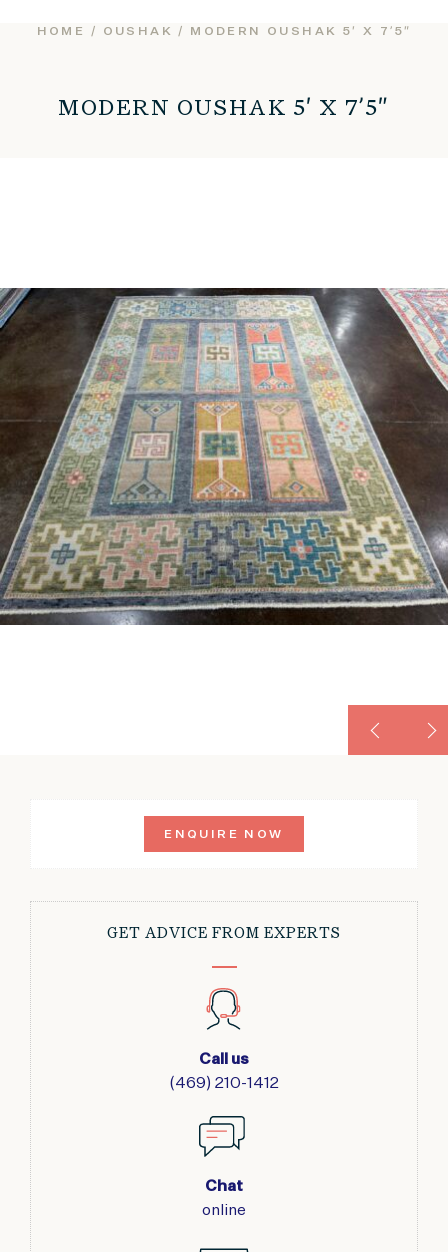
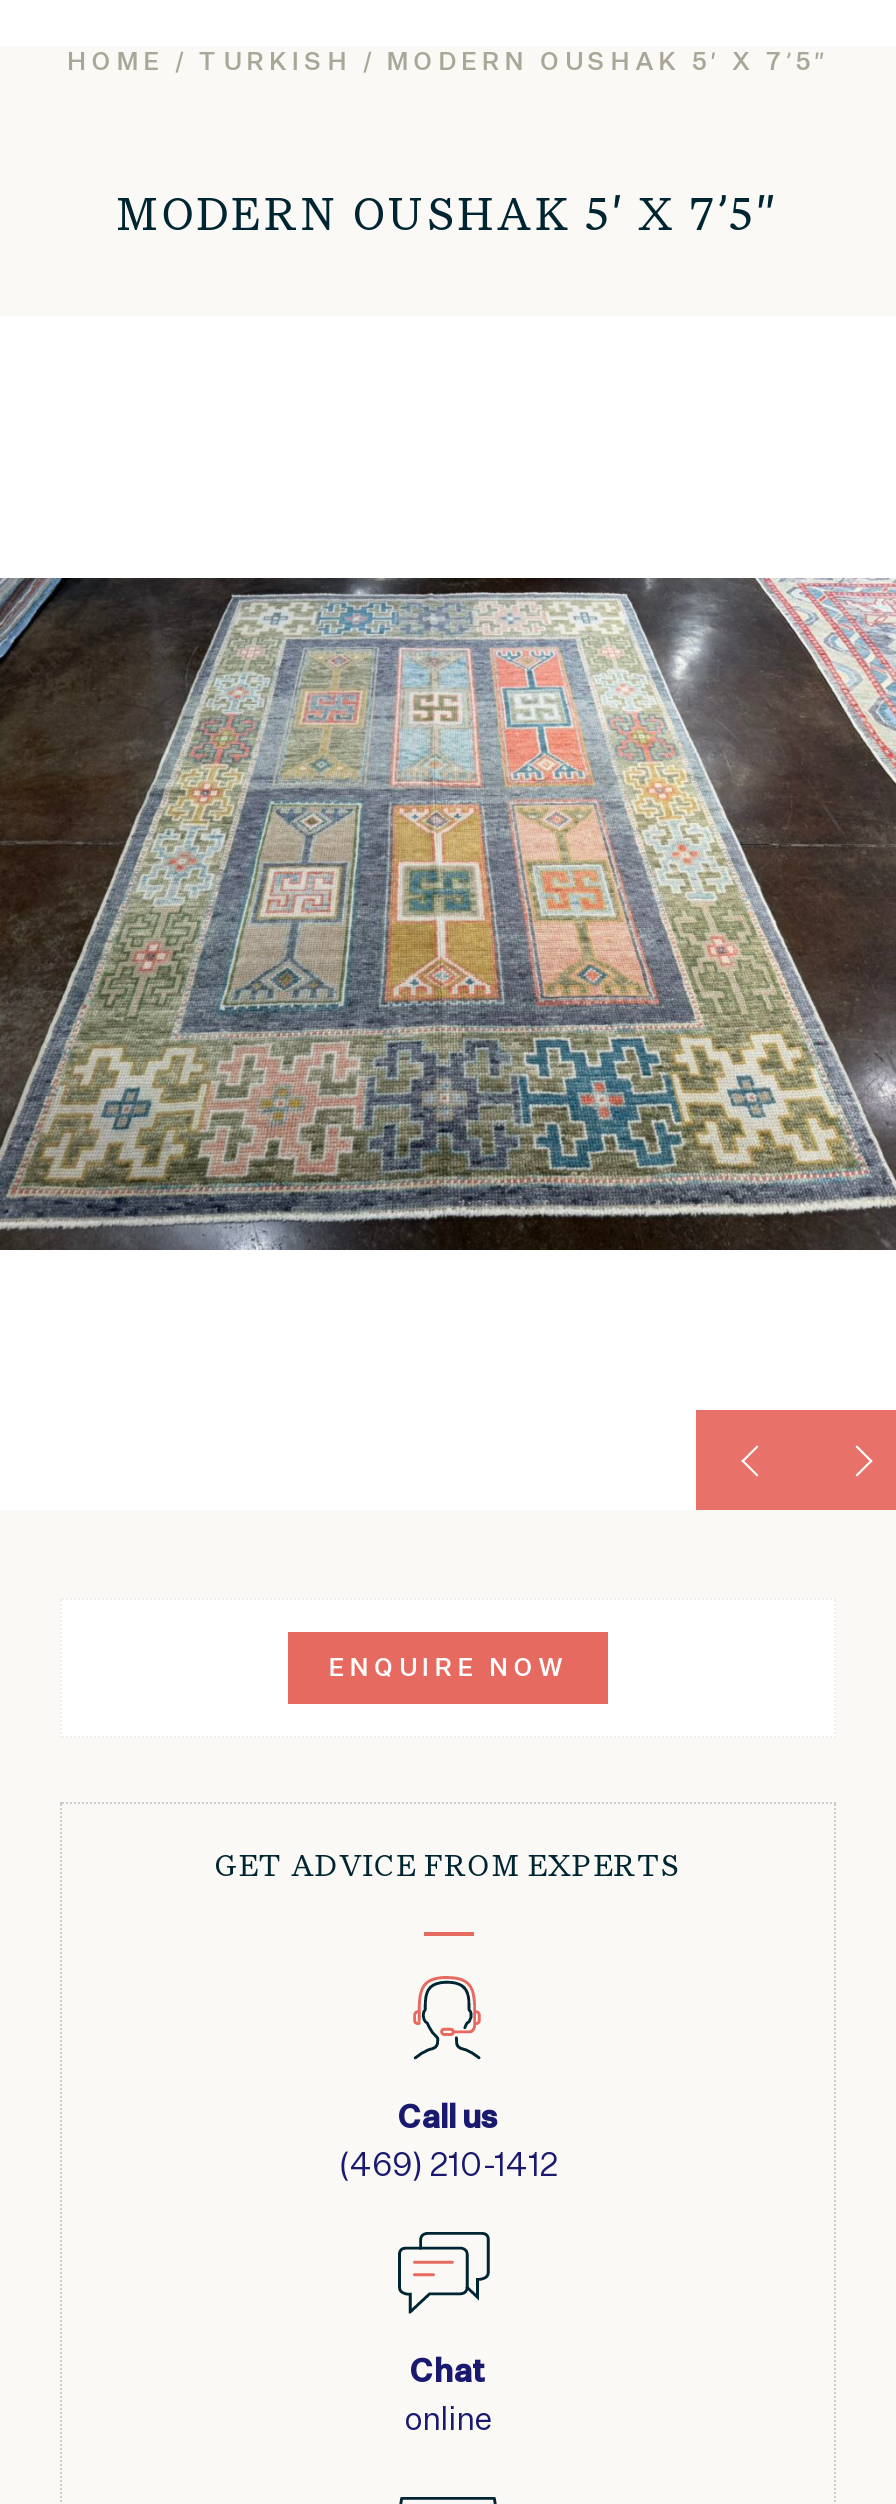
[37,26,411,38] HOME / OUSHAK / MODERN OUSHAK 5′ X 7’5″ -> [67,52,829,76] HOME / TURKISH / MODERN OUSHAK 5′ X 7’5″

